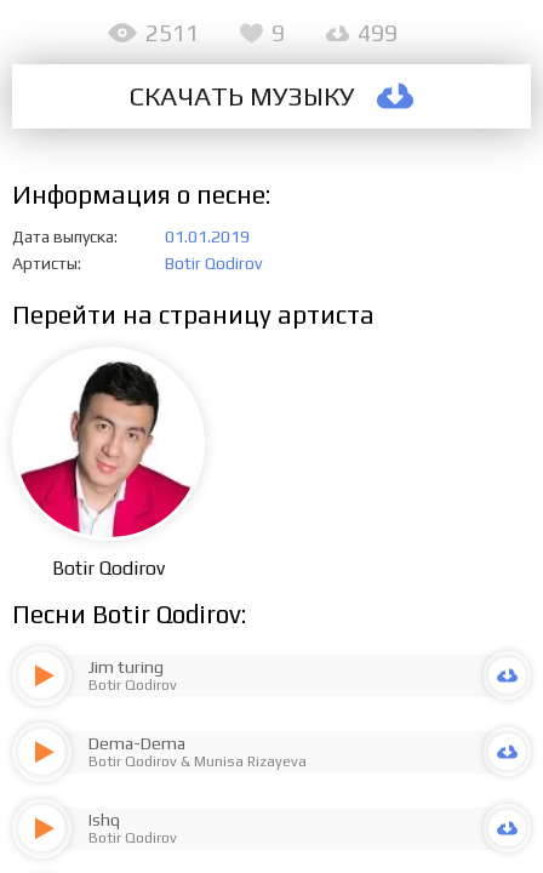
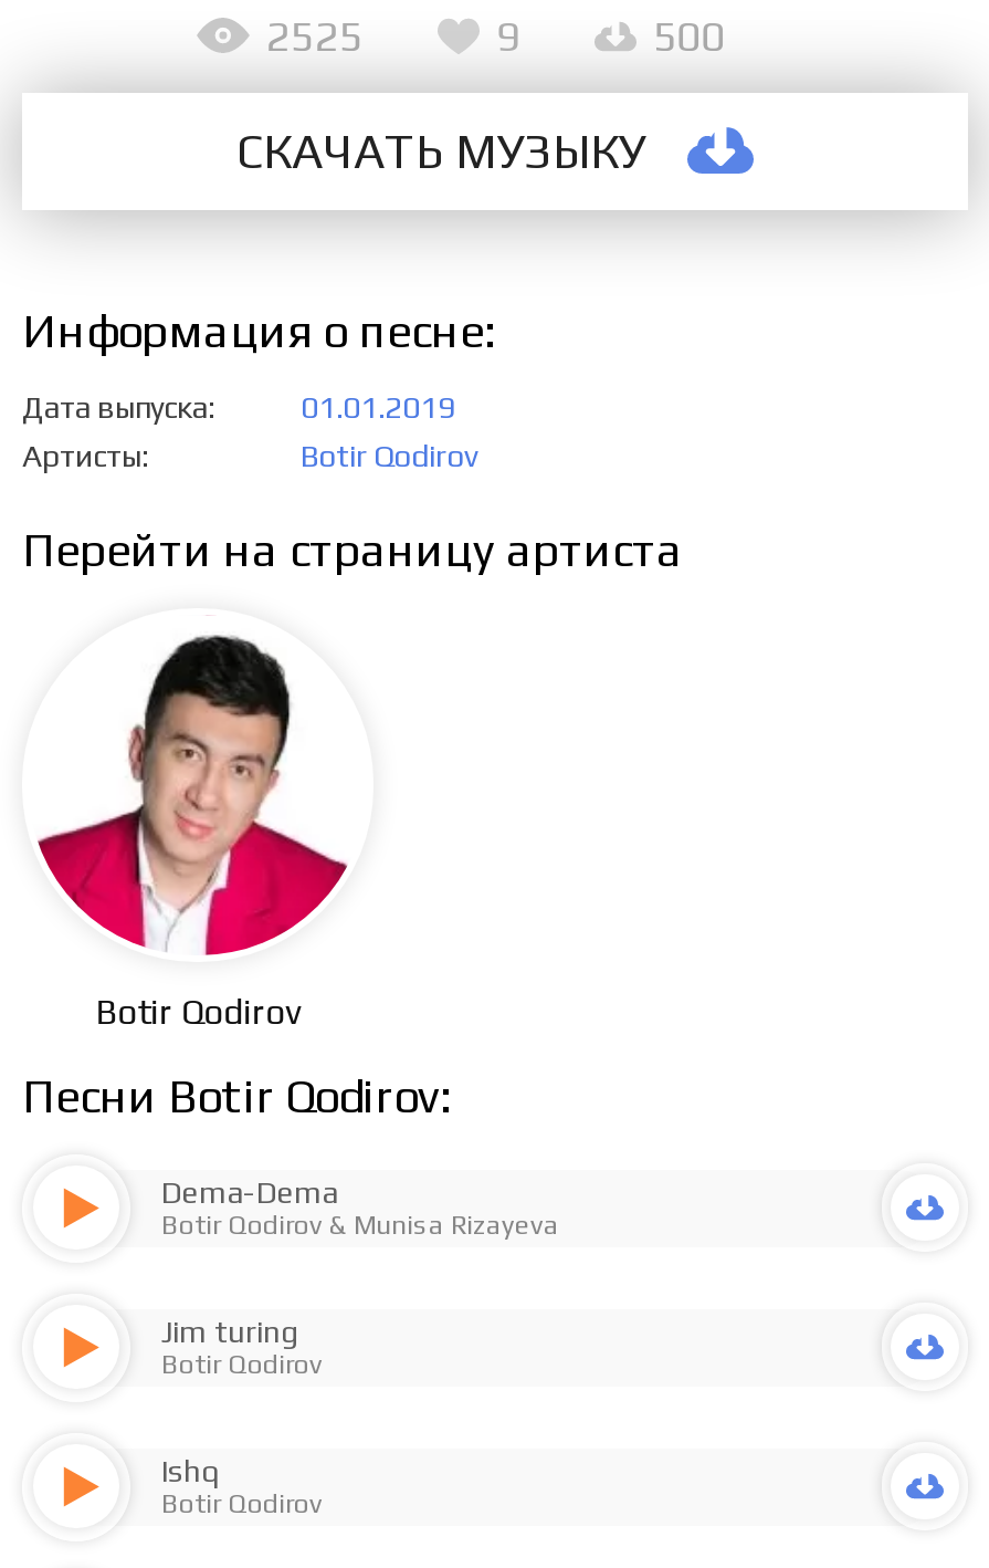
[146,19,199,46] 2511 -> [266,10,363,59] 2525
[358,19,398,46] 499 -> [652,11,725,59] 500
moved [88,657,177,694] -> [161,1314,323,1380]: Jim turing | Botir Qodirov
moved [88,734,307,770] -> [161,1174,559,1241]: Dema-Dema | Botir Qodirov & Munisa Rizayeva

